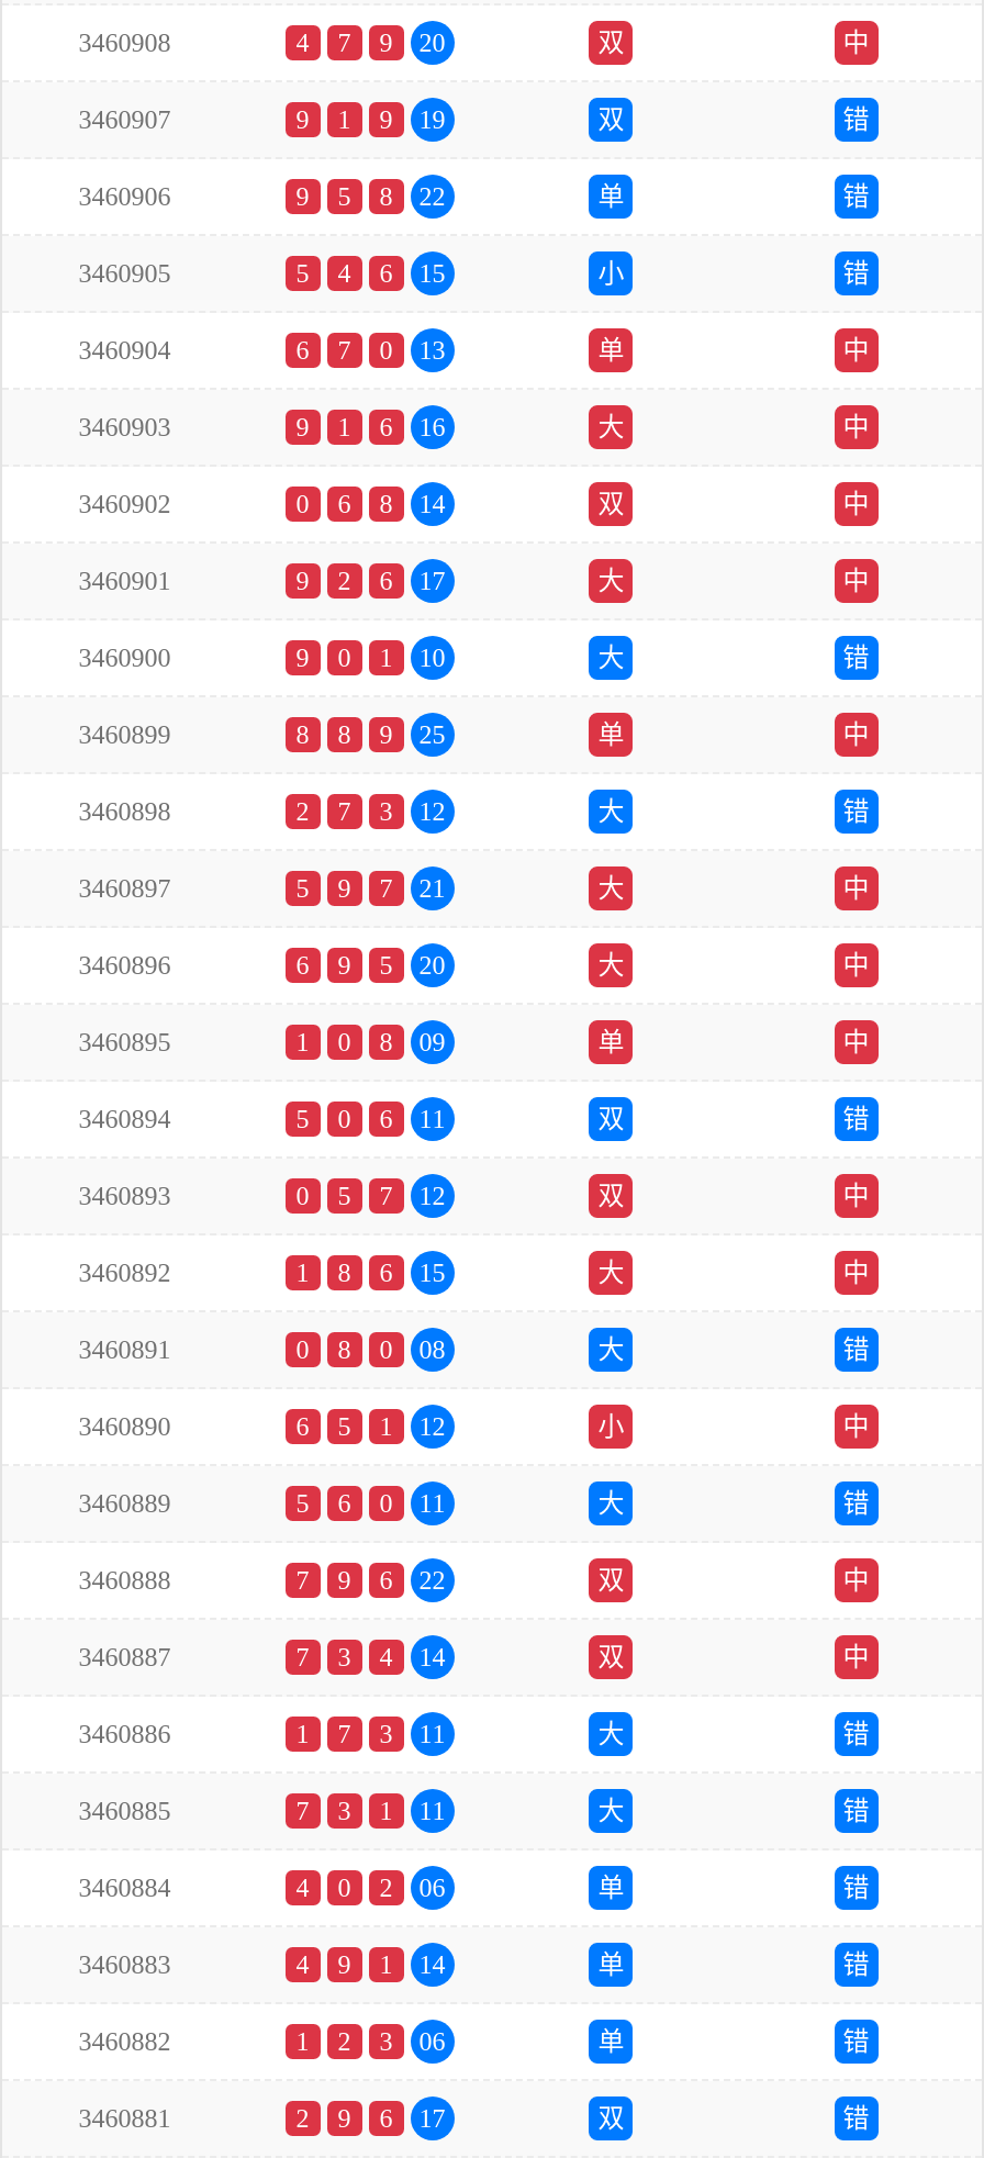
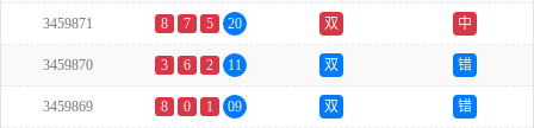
[79,27,309,58] 3460908 | 4 -> [43,15,168,32] 3459871 | 8
[380,27,393,58] 9 -> [206,15,213,32] 5
[79,104,869,827] 3460907 | 9 | 1 | 9 | 19 | 双 | 错 | 3460906 | 9 | 5 | 8 | 22 | 单 | 错 | 3460905 | 5 | 4 | 6 | 15 | 小 | 错 | 3460904 | 6 | 7 | 0 | 13 | 单 | 中 | 3460903 | 9 | 1 | 6 | 16 | 大 | 中 | 3460902 | 0 | 6 | 8 | 14 | 双 | 中 | 3460901 | 9 | 2 | 6 | 17 | 大 | 中 | 3460900 | 9 | 0 | 1 | 10 | 大 | 错 | 3460899 | 8 | 8 | 9 | 25 | 单 | 中 | 3460898 | 2 | 7 -> [43,57,93,73] 3459870
[79,796,869,981] 12 | 大 | 错 | 3460897 | 5 | 9 | 7 | 21 | 大 | 中 | 3460896 -> none
[79,950,869,1134] 9 | 5 | 20 | 大 | 中 | 3460895 | 1 | 0 | 8 | 09 | 单 | 中 | 3460894 | 5 | 0 | 6 -> [206,57,213,73] 2
[79,1181,869,1365] 3460893 | 0 | 5 | 7 | 12 | 双 | 中 | 3460892 | 1 | 8 | 6 | 15 | 大 | 中 | 3460891 | 0 -> [43,98,93,115] 3459869
[79,1334,869,1442] 08 | 大 | 错 | 3460890 | 6 | 5 -> none
[79,1411,869,2134] 12 | 小 | 中 | 3460889 | 5 | 6 | 0 | 11 | 大 | 错 | 3460888 | 7 | 9 | 6 | 22 | 双 | 中 | 3460887 | 7 | 3 | 4 | 14 | 双 | 中 | 3460886 | 1 | 7 | 3 | 11 | 大 | 错 | 3460885 | 7 | 3 | 1 | 11 | 大 | 错 | 3460884 | 4 | 0 | 2 | 06 | 单 | 错 | 3460883 | 4 | 9 | 1 | 14 | 单 | 错 | 3460882 | 1 | 2 | 3 | 06 | 单 | 错 | 3460881 | 2 | 9 | 6 | 17 -> [227,98,242,115] 09

